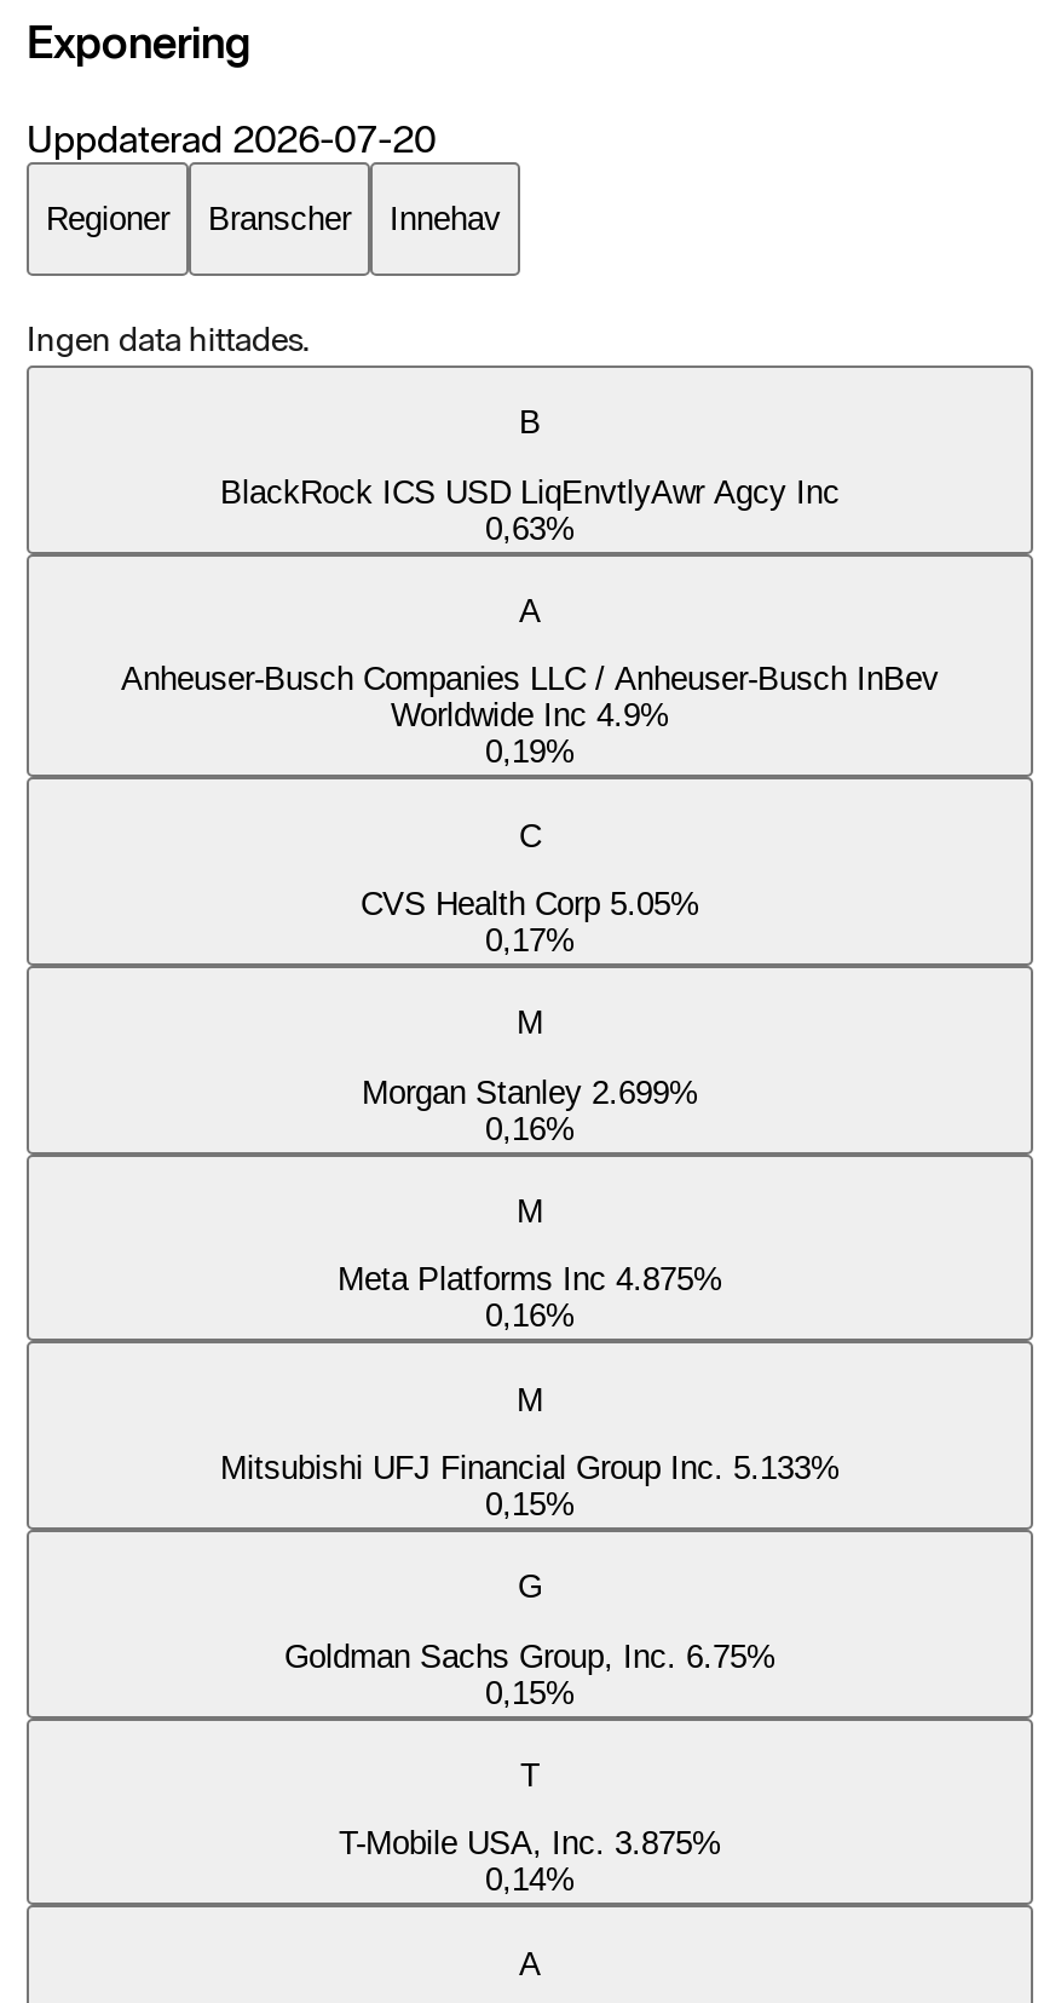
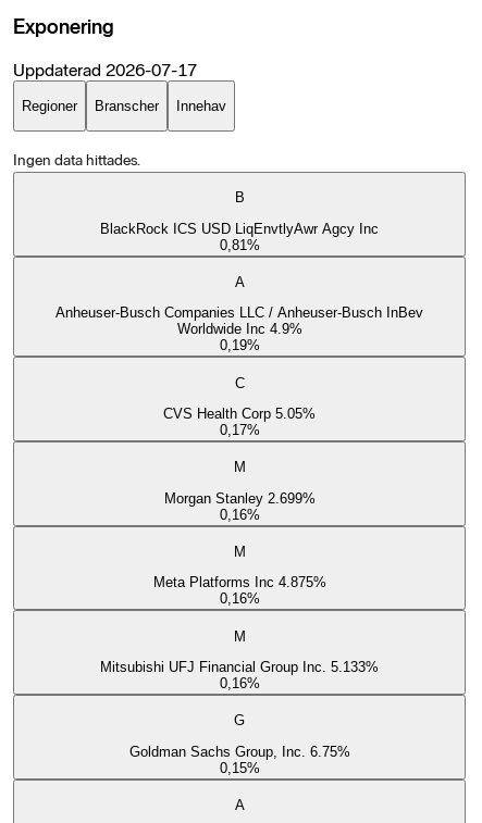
[27,115,436,161] Uppdaterad 2026-07-20 -> [13,59,197,80] Uppdaterad 2026-07-17
[485,510,575,547] 0,63% -> [219,237,259,253] 0,81%
[485,1486,575,1523] 0,15% -> [219,675,259,692] 0,16%
[339,1758,721,1899] T | T-Mobile USA, Inc. 3.875% | 0,14% -> none

